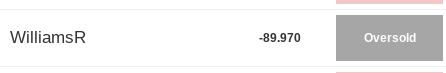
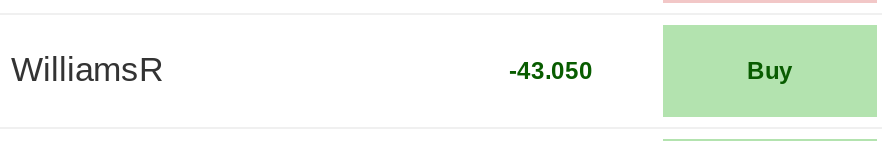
[259,31,415,45] -89.970 | Oversold -> [509,57,793,85] -43.050 | Buy

